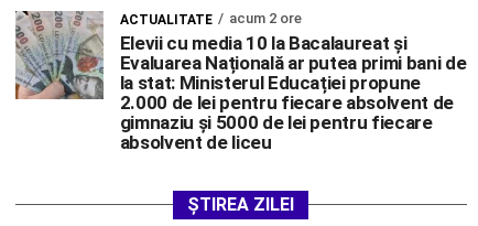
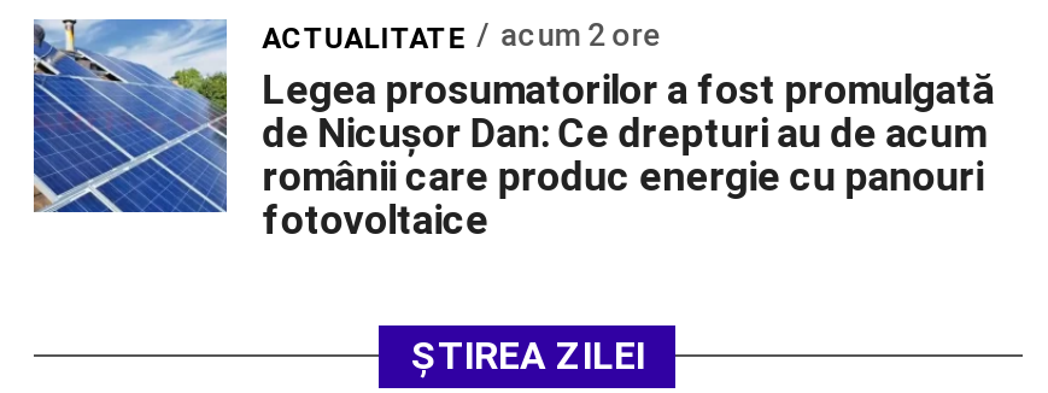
[14,10,466,153] [image] | Elevii cu media 10 la Bacalaureat și | Evaluarea Națională ar putea primi bani de | la stat: Ministerul Educației propune | 2.000 de lei pentru fiecare absolvent de | gimnaziu și 5000 de lei pentru fiecare | absolvent de liceu -> [34,17,993,244] [image] | Legea prosumatorilor a fost promulgată | de Nicușor Dan: Ce drepturi au de acum | românii care produc energie cu panouri | fotovoltaice

